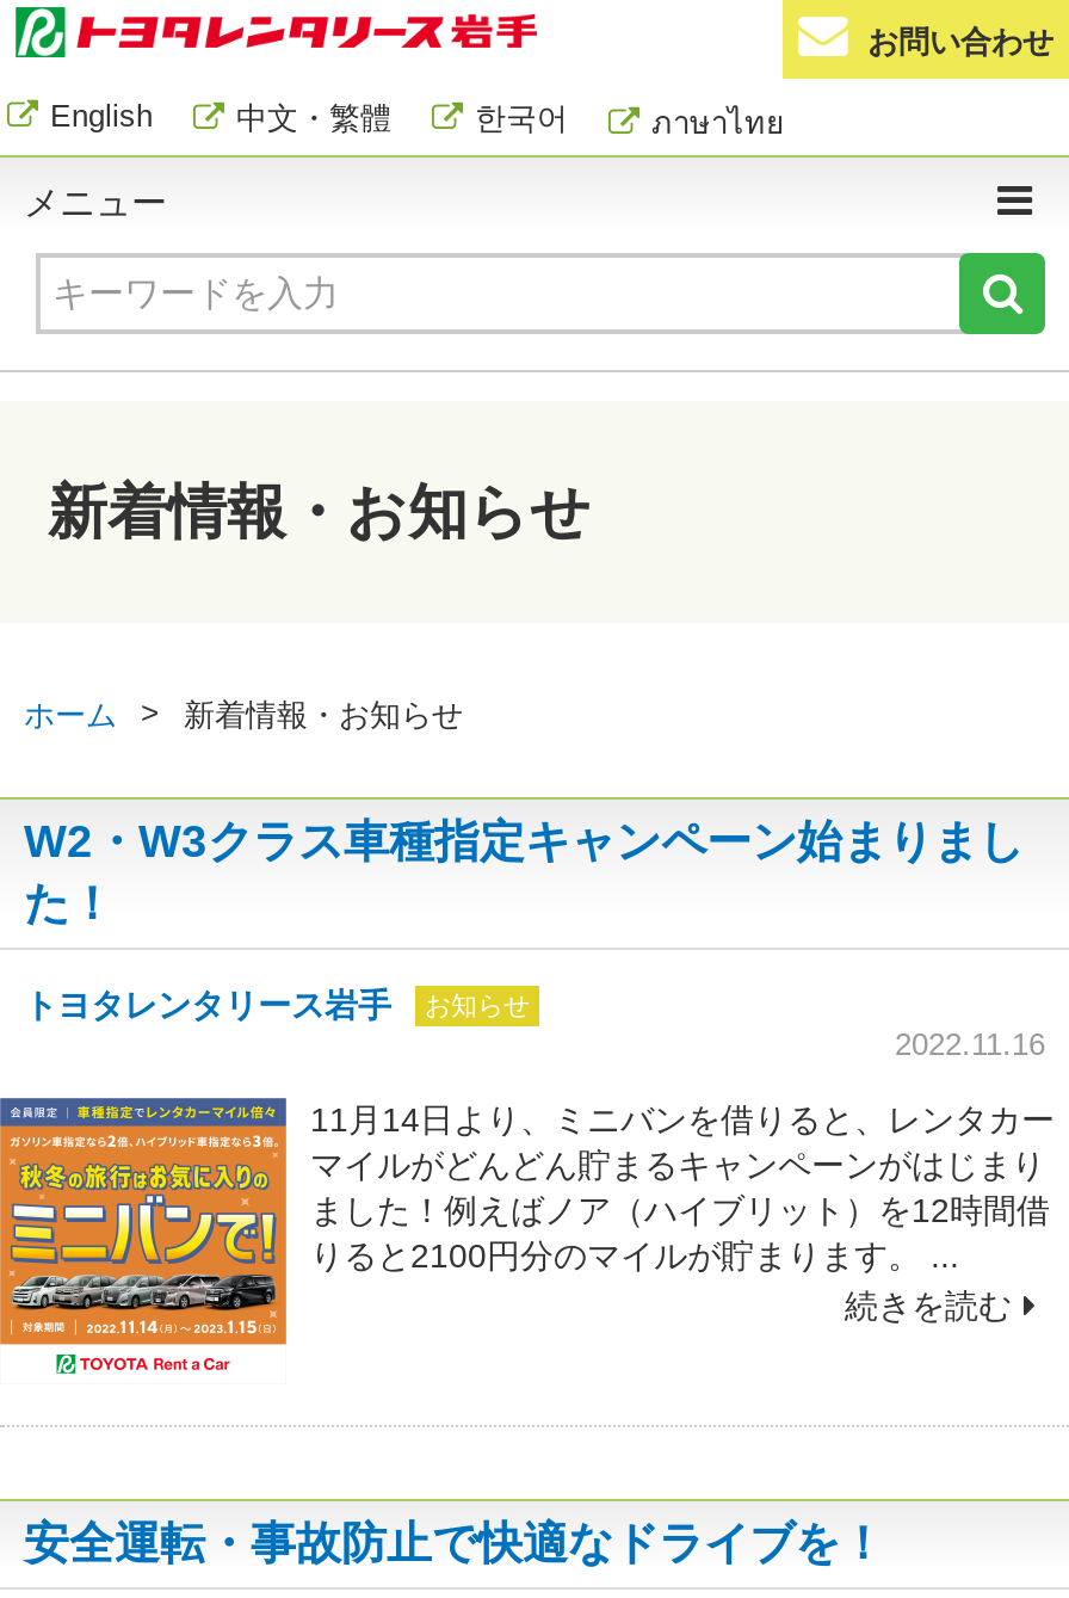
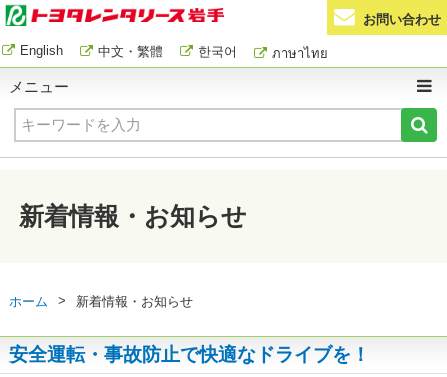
[7,816,1055,1377] [image] | W2・W3クラス車種指定キャンペーン始まりまし | た！ | トヨタレンタリース岩手 | お知らせ | 2022.11.16 | 11月14日より、ミニバンを借りると、レンタカー | マイルがどんどん貯まるキャンペーンがはじまり | ました！例えばノア（ハイブリット）を12時間借 | りると2100円分のマイルが貯まります。 ... | 続きを読む -> none

